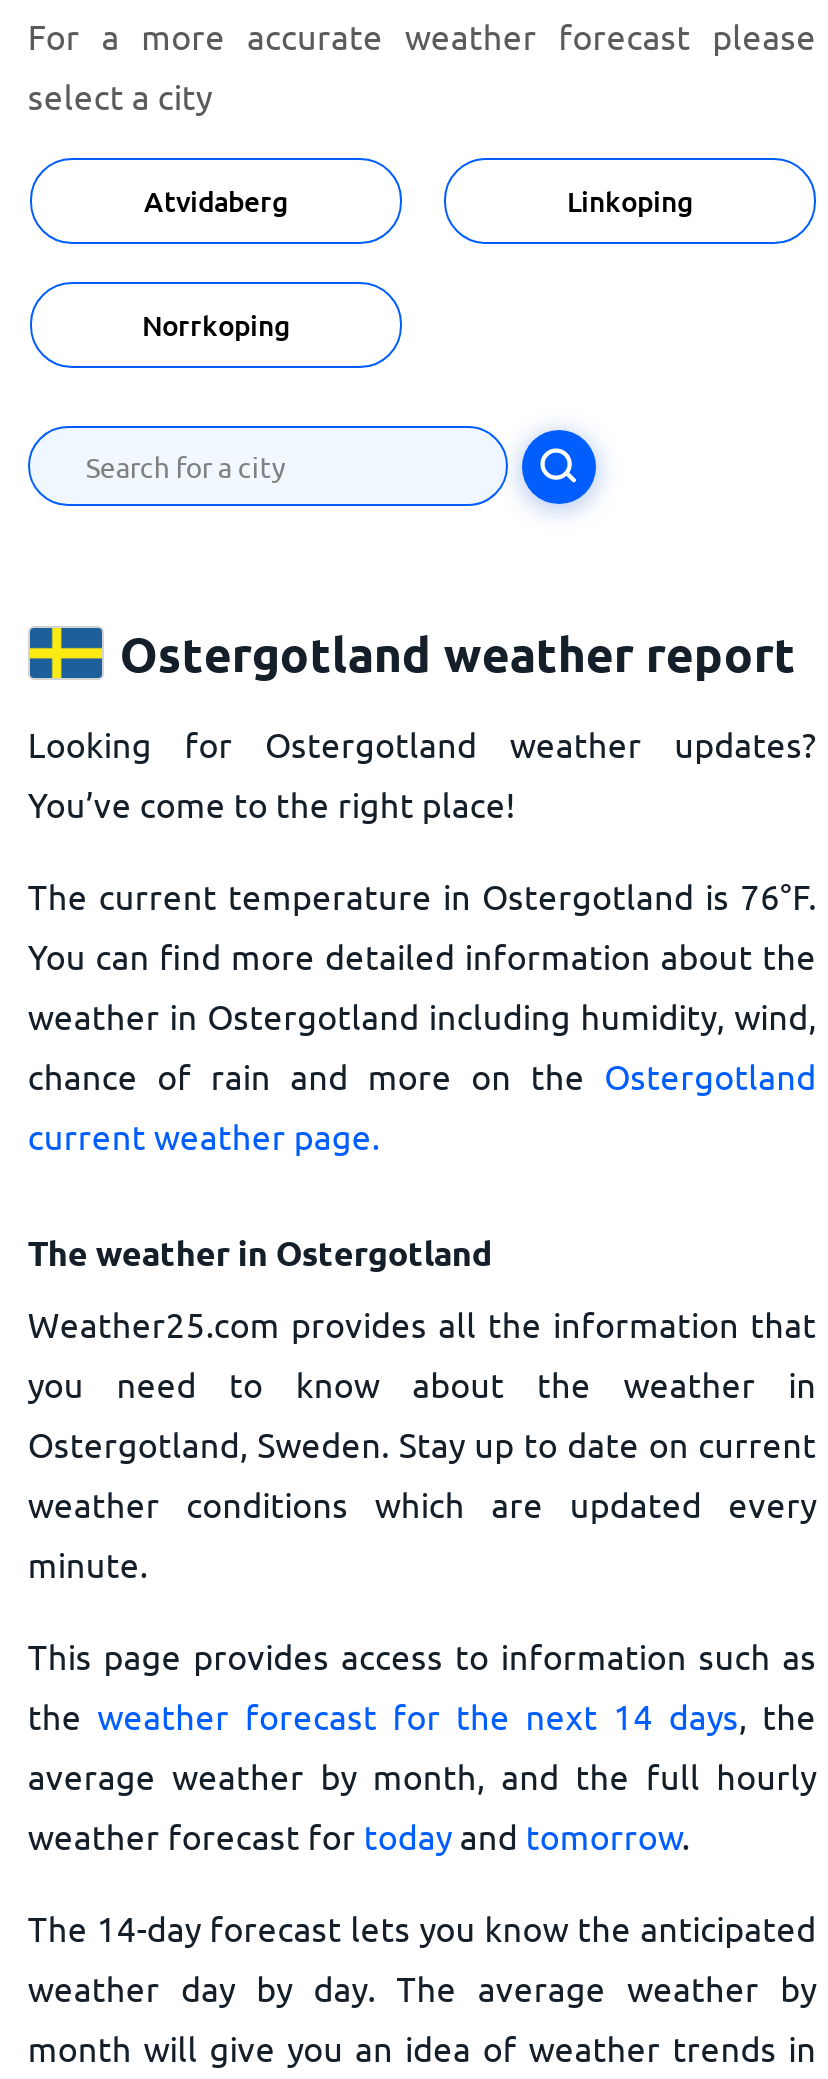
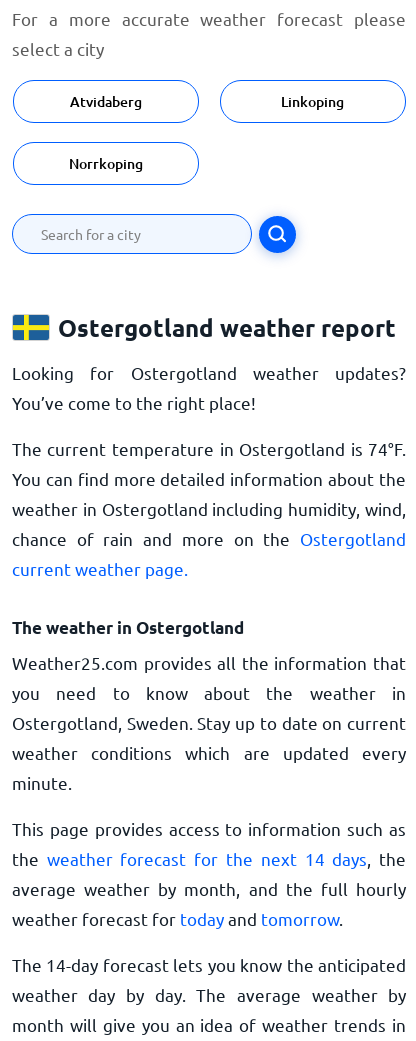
[28,874,816,916] The current temperature in Ostergotland is 76°F. -> [12,438,406,459] The current temperature in Ostergotland is 74°F.

